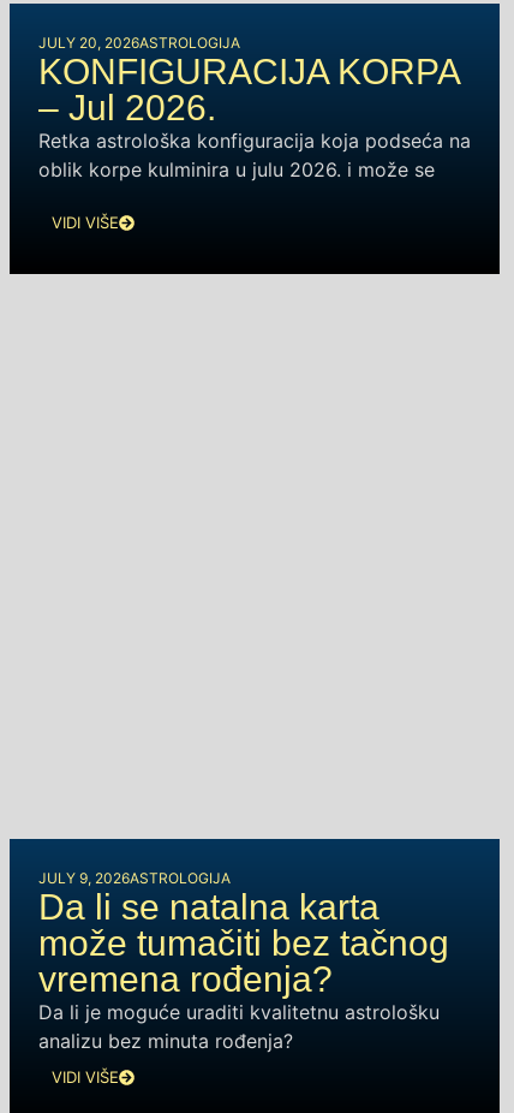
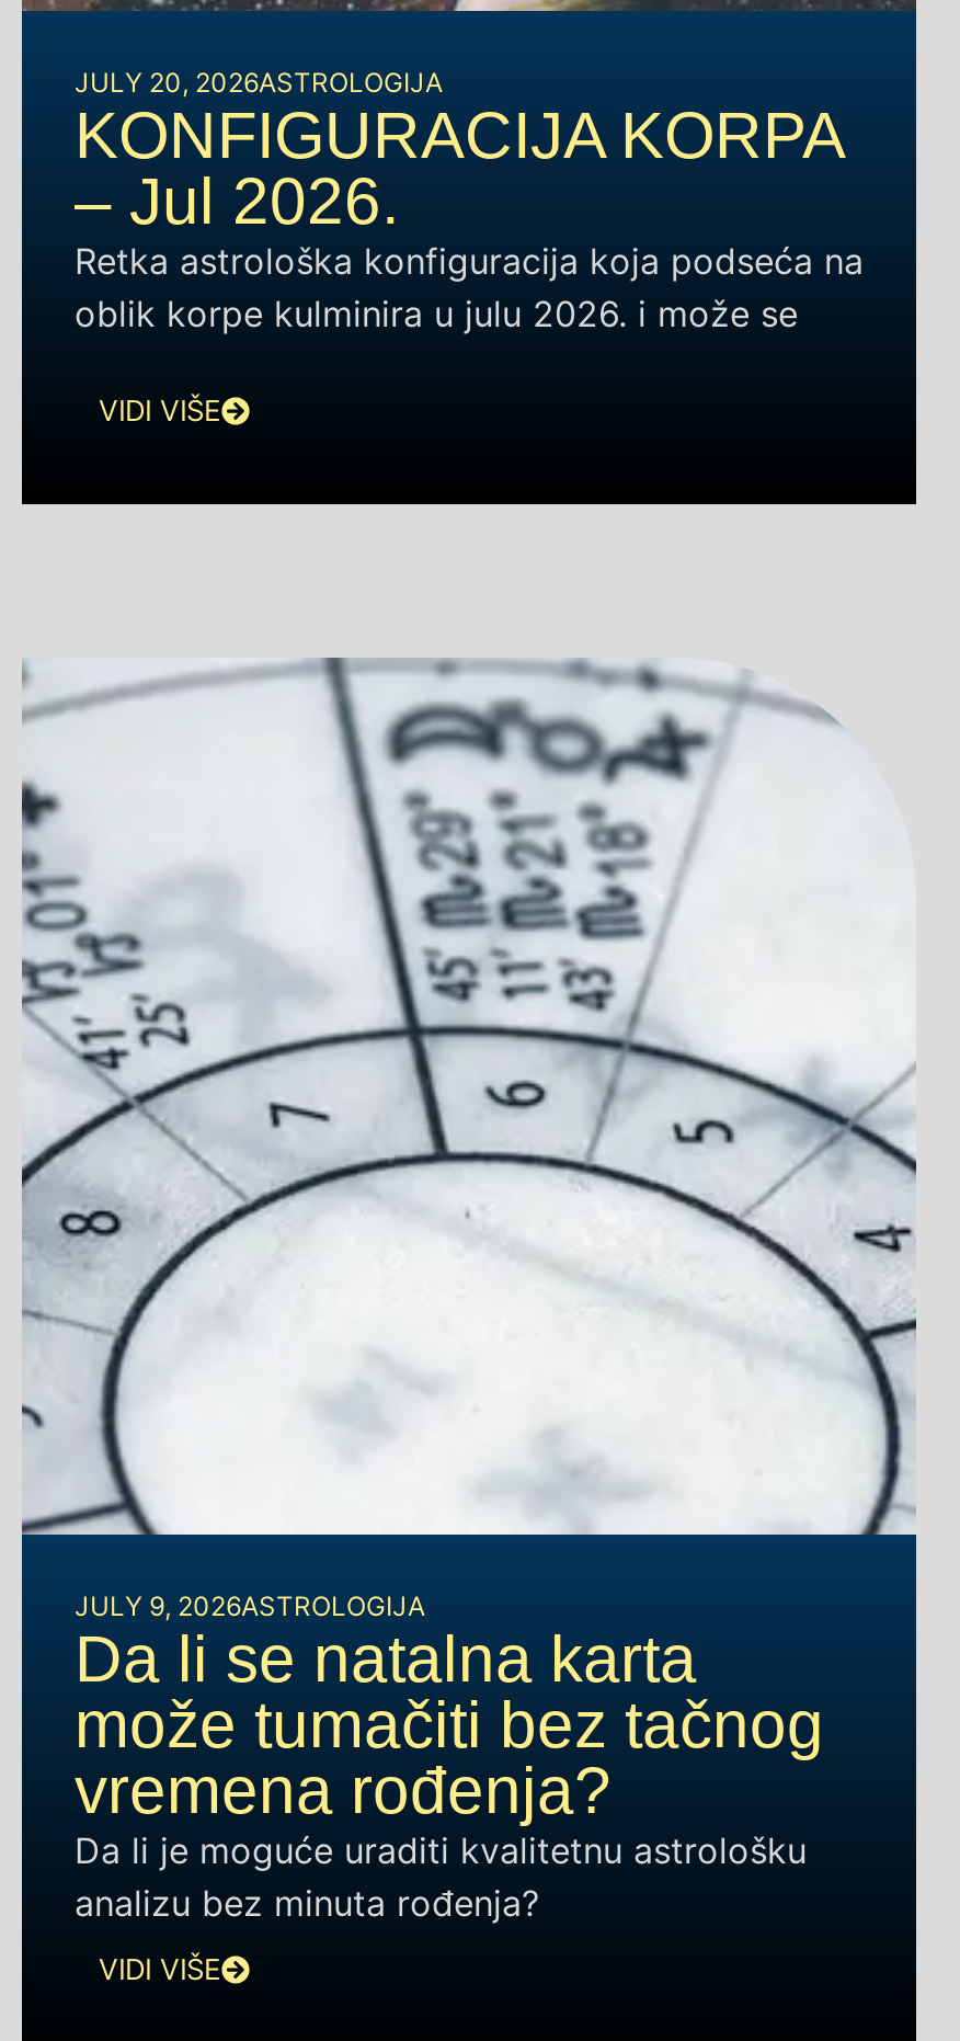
none -> [20,655,918,1535] [image]

